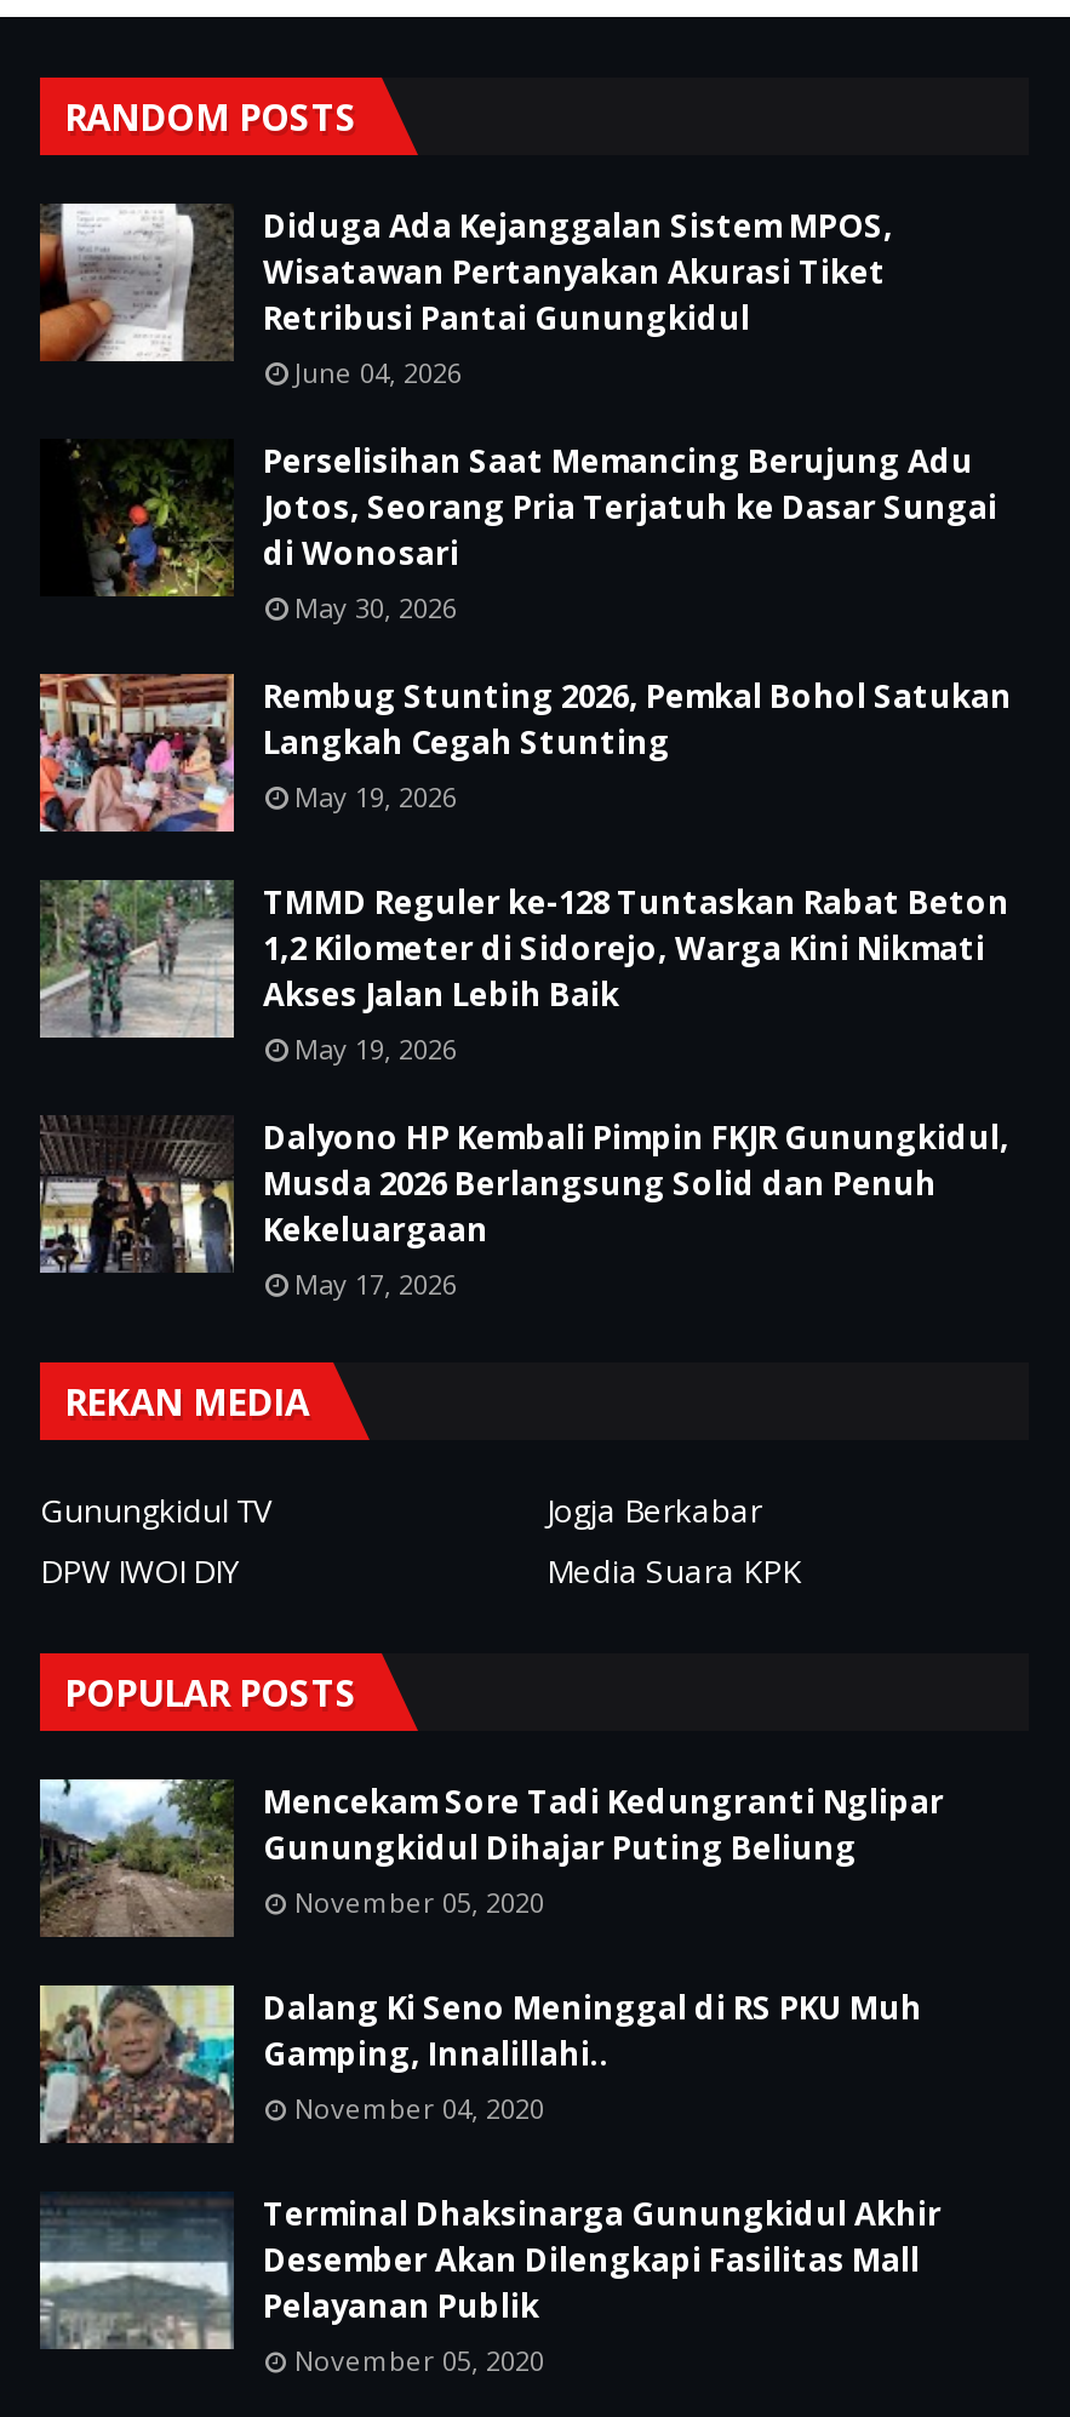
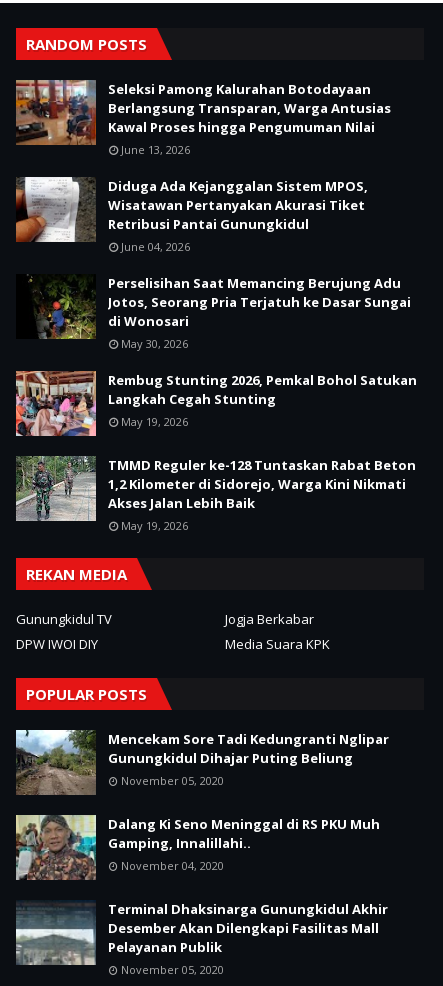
none -> [15,79,391,157] [image] | Seleksi Pamong Kalurahan Botodayaan | Berlangsung Transparan, Warga Antusias | Kawal Proses hingga Pengumuman Nilai | June 13, 2026
moved [35,201,1012,1067] -> [14,176,417,533]: [image] | Diduga Ada Kejanggalan Sistem MPOS, | Wisatawan Pertanyakan Akurasi Tiket | ... | Akses Jalan Lebih Baik | May 19, 2026
[40,1115,1009,1302] [image] | Dalyono HP Kembali Pimpin FKJR Gunungkidul, | Musda 2026 Berlangsung Solid dan Penuh | Kekeluargaan | May 17, 2026 -> none

